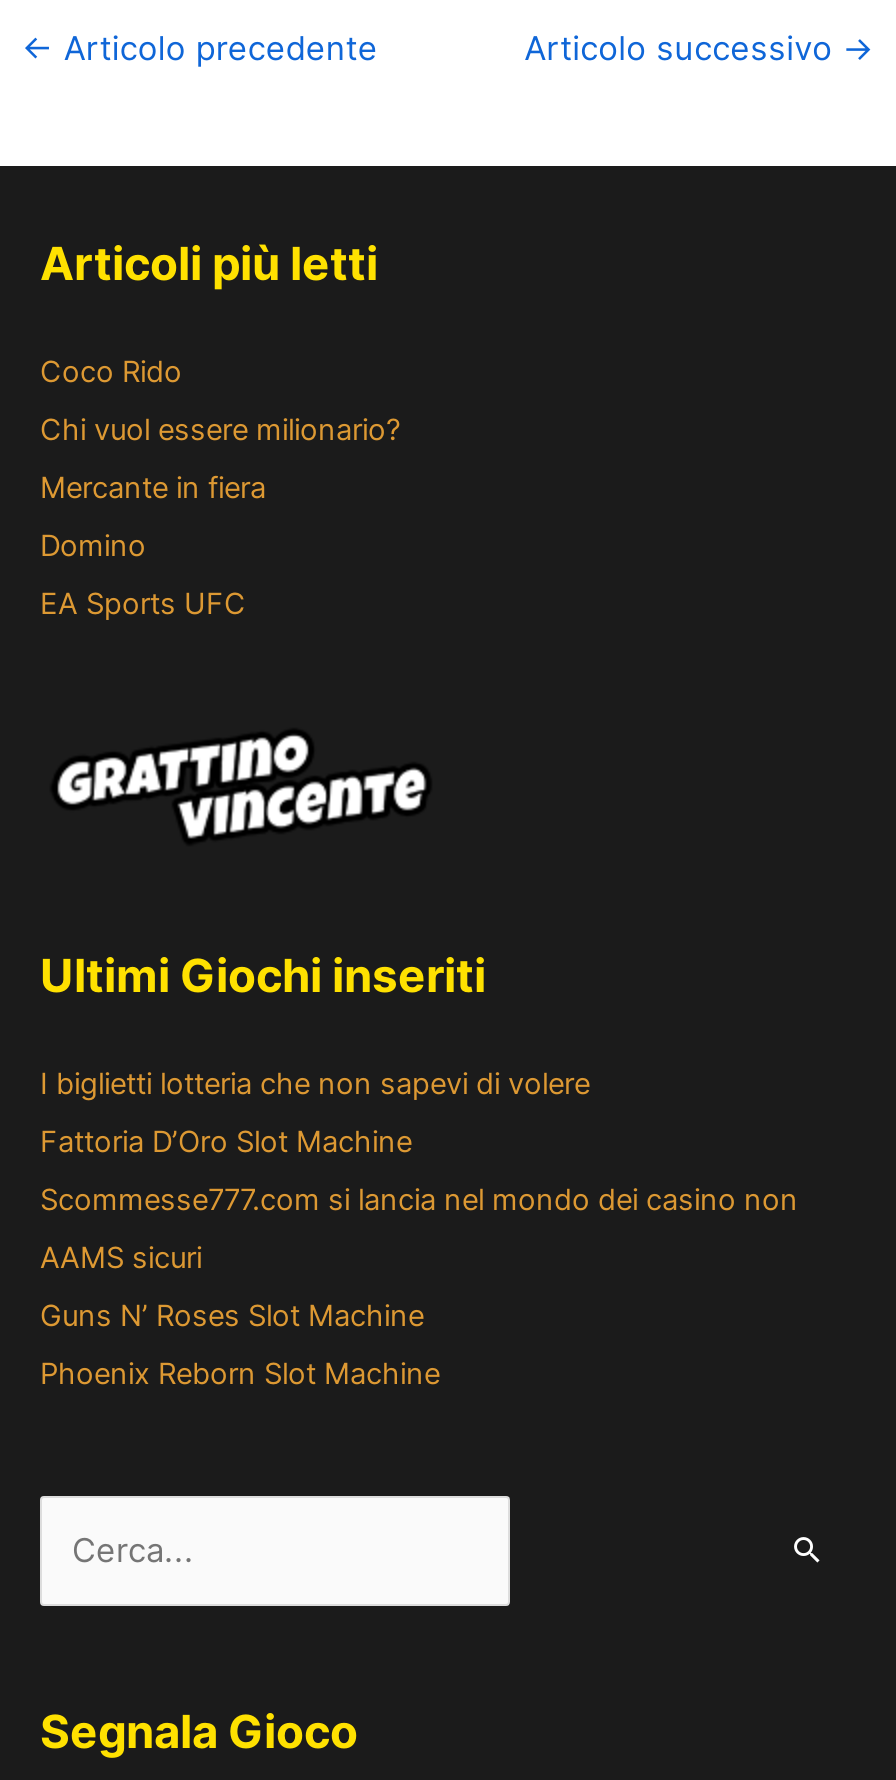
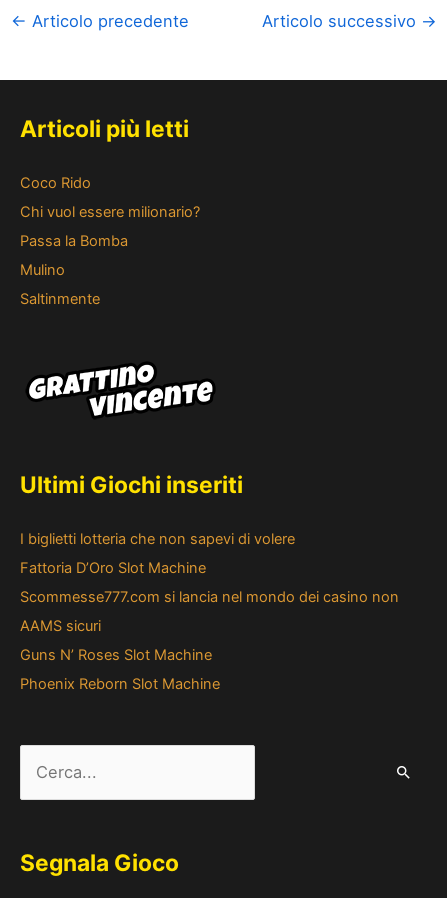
[40,470,266,506] Mercante in fiera -> [20,232,128,250] Passa la Bomba
[40,528,146,564] Domino -> [20,261,65,279] Mulino
[40,586,246,622] EA Sports UFC -> [20,290,100,308] Saltinmente

